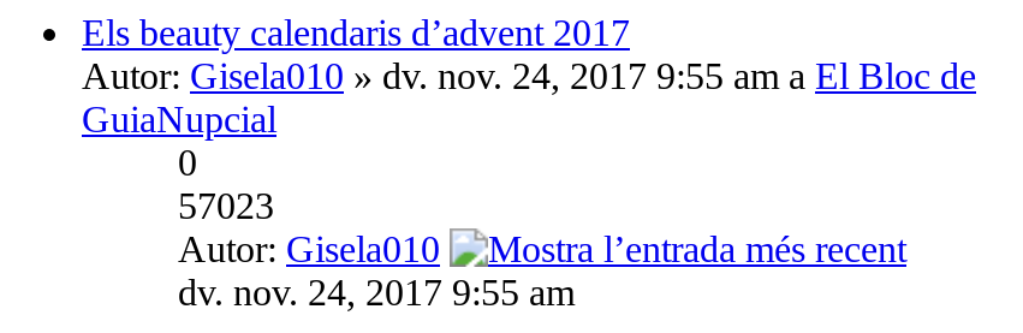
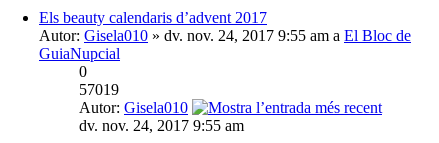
[178,185,274,226] 57023 -> [79,81,119,98] 57019

